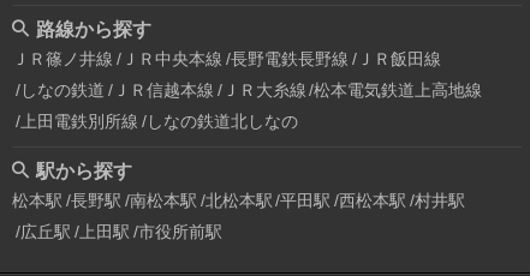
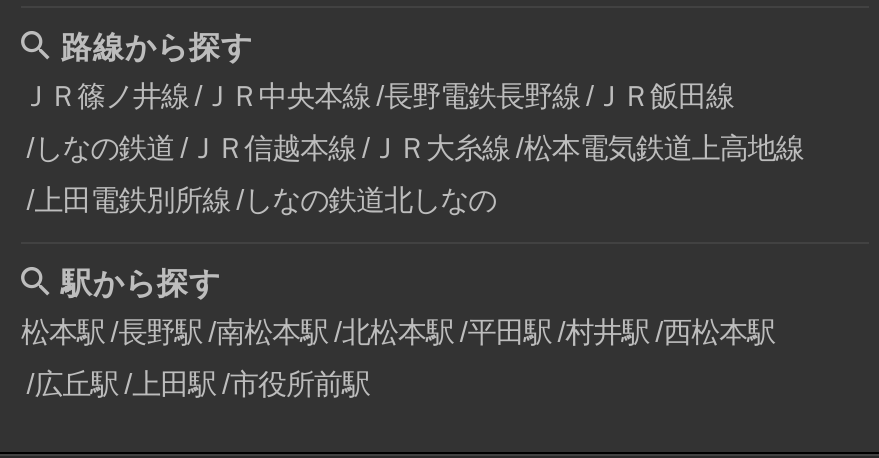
[12,191,465,211] 松本駅 長野駅 南松本駅 北松本駅 平田駅 西松本駅 村井駅 -> [21,317,775,349] 松本駅 長野駅 南松本駅 北松本駅 平田駅 村井駅 西松本駅

